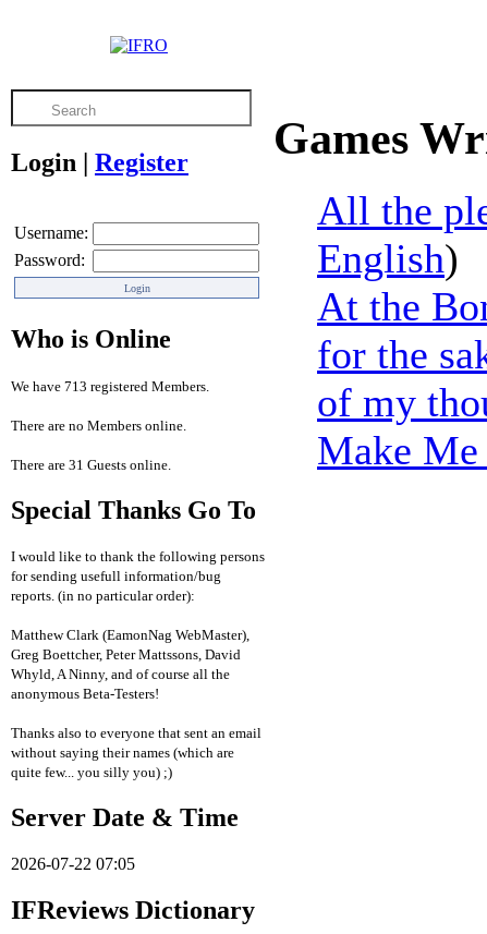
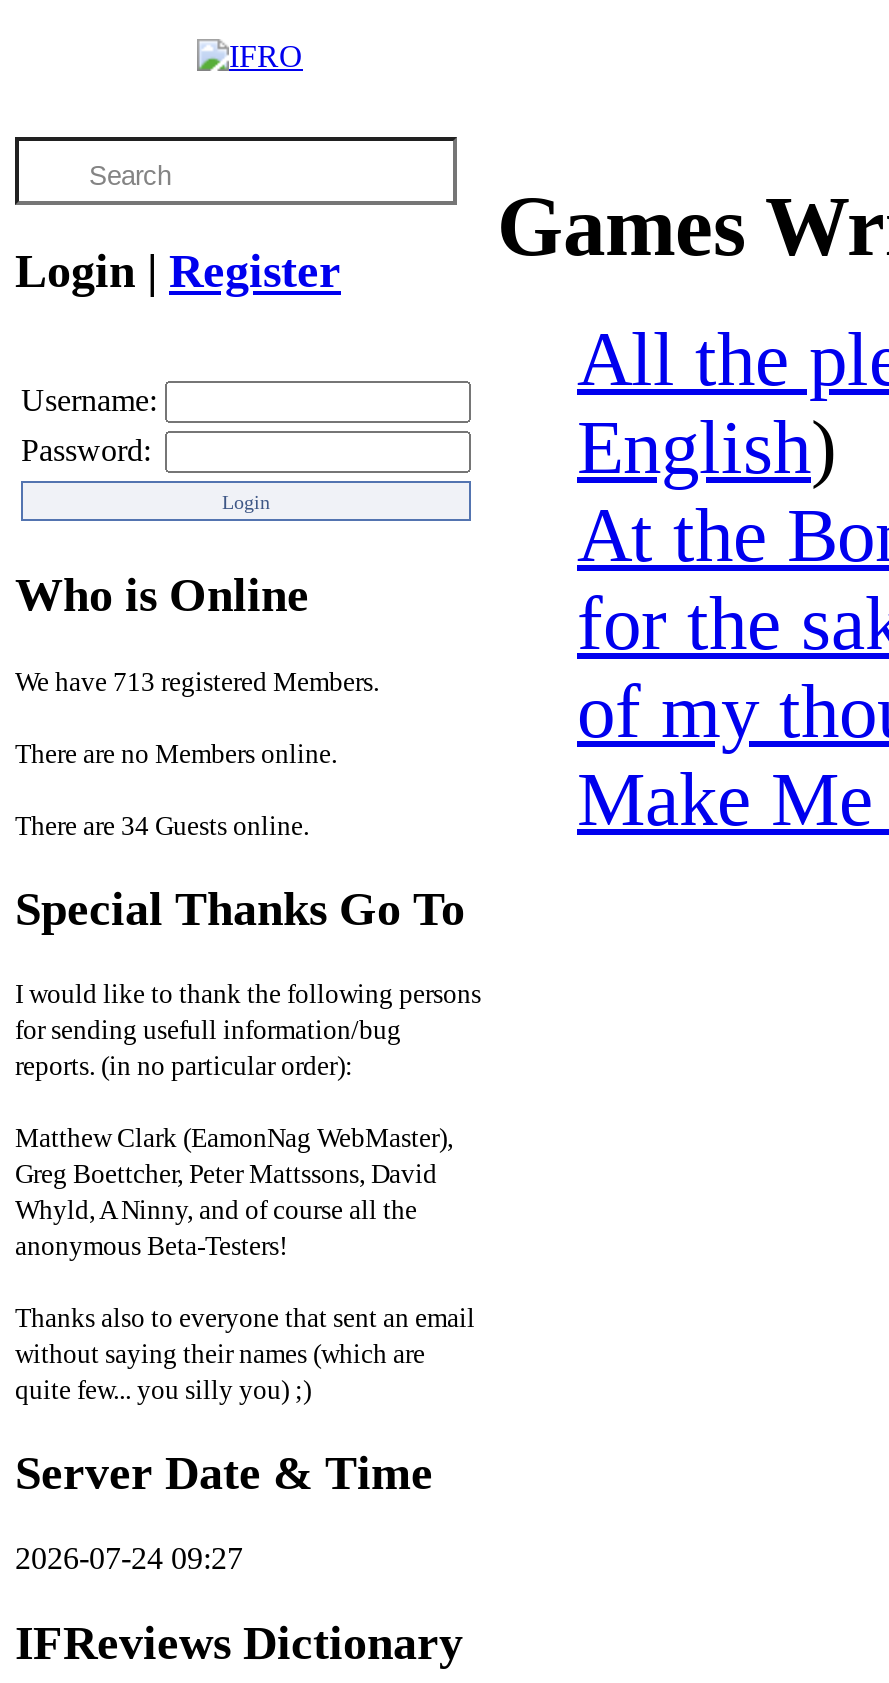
[11,456,171,473] There are 31 Guests online. -> [15,810,309,840] There are 34 Guests online.
[11,855,135,873] 2026-07-22 07:05 -> [15,1541,243,1575] 2026-07-24 09:27

